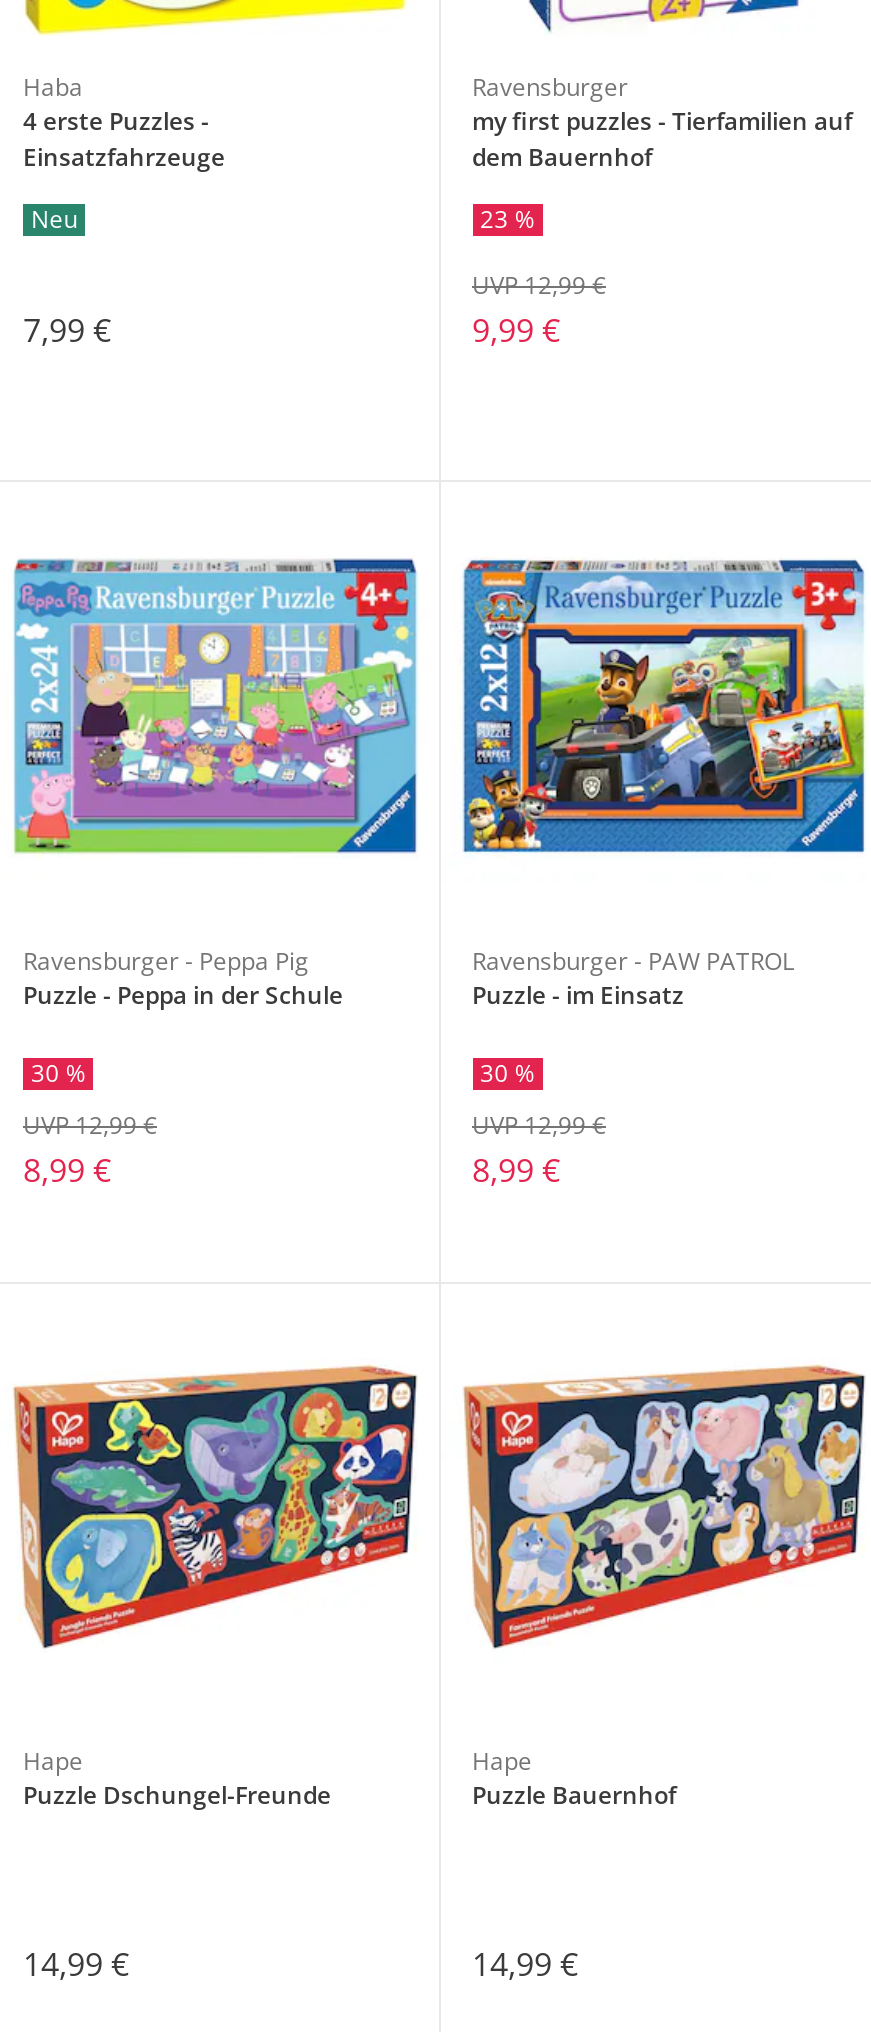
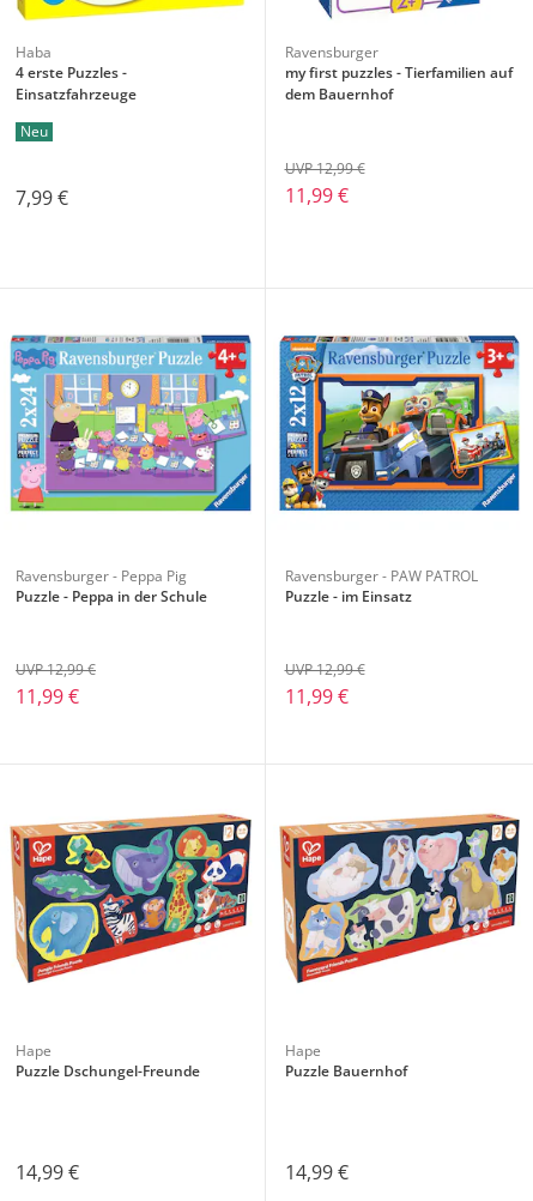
[472,202,560,352] 23 % | 9,99 € -> [284,182,348,208] 11,99 €
[23,1057,111,1193] 30 % | 8,99 € -> [16,684,79,710] 11,99 €
[472,1057,560,1193] 30 % | 8,99 € -> [284,684,348,710] 11,99 €

